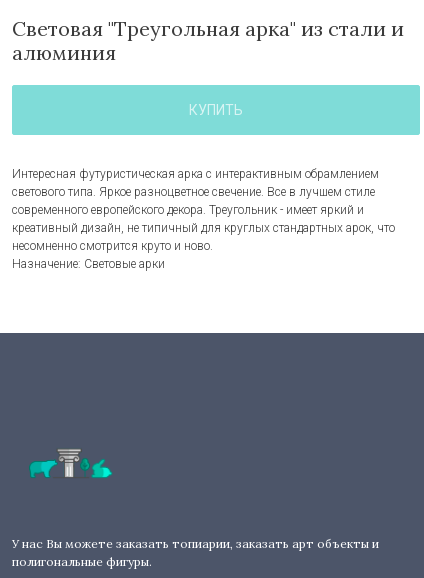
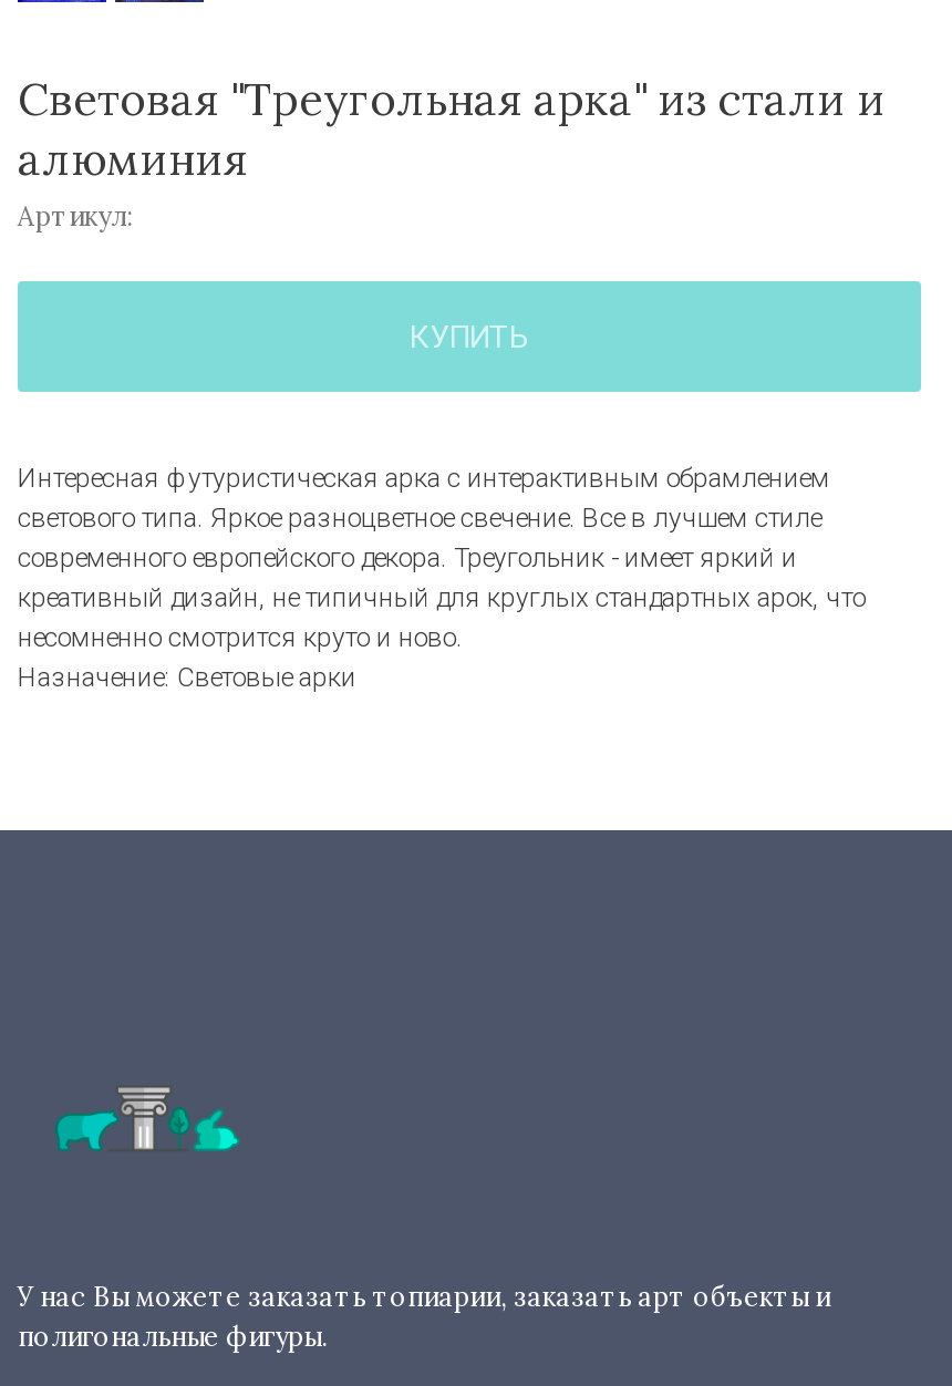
none -> [18,199,133,232] Артикул:

